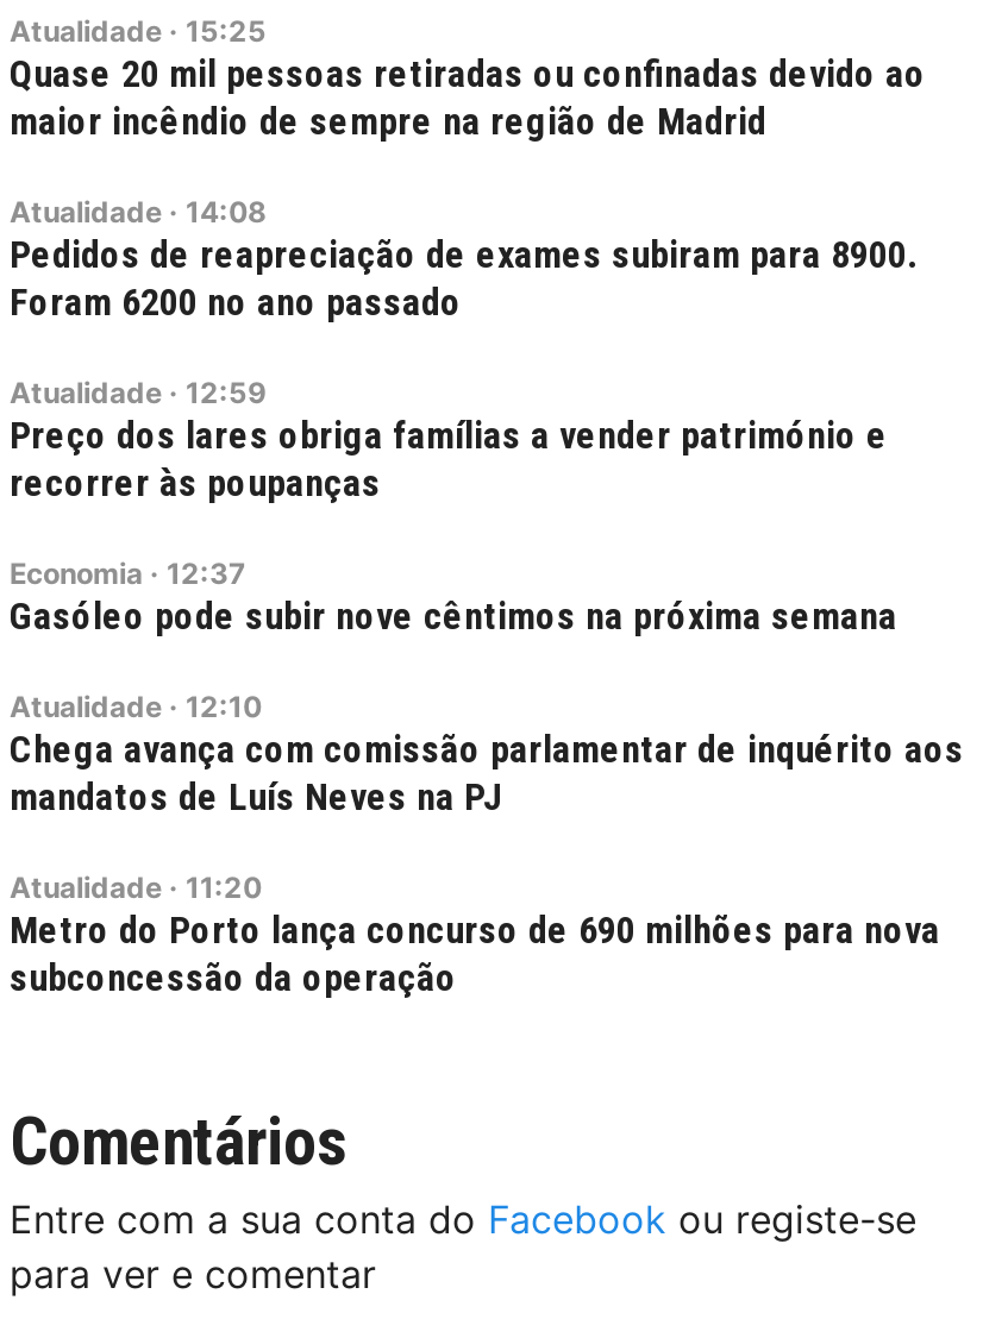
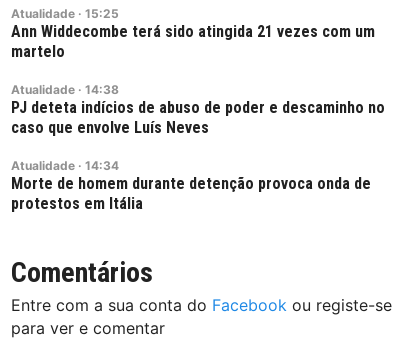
[10,50,964,1000] Quase 20 mil pessoas retiradas ou confinadas devido ao | maior incêndio de sempre na região de Madrid | Atualidade · 14:08 | Pedidos de reapreciação de exames subiram para 8900. | Foram 6200 no ano passado | Atualidade · 12:59 | Preço dos lares obriga famílias a vender património e | recorrer às poupanças | Economia · 12:37 | Gasóleo pode subir nove cêntimos na próxima semana | Atualidade · 12:10 | Chega avança com comissão parlamentar de inquérito aos | mandatos de Luís Neves na PJ | Atualidade · 11:20 | Metro do Porto lança concurso de 690 milhões para nova | subconcessão da operação -> [11,22,385,213] Ann Widdecombe terá sido atingida 21 vezes com um | martelo | Atualidade · 14:38 | PJ deteta indícios de abuso de poder e descaminho no | caso que envolve Luís Neves | Atualidade · 14:34 | Morte de homem durante detenção provoca onda de | protestos em Itália

